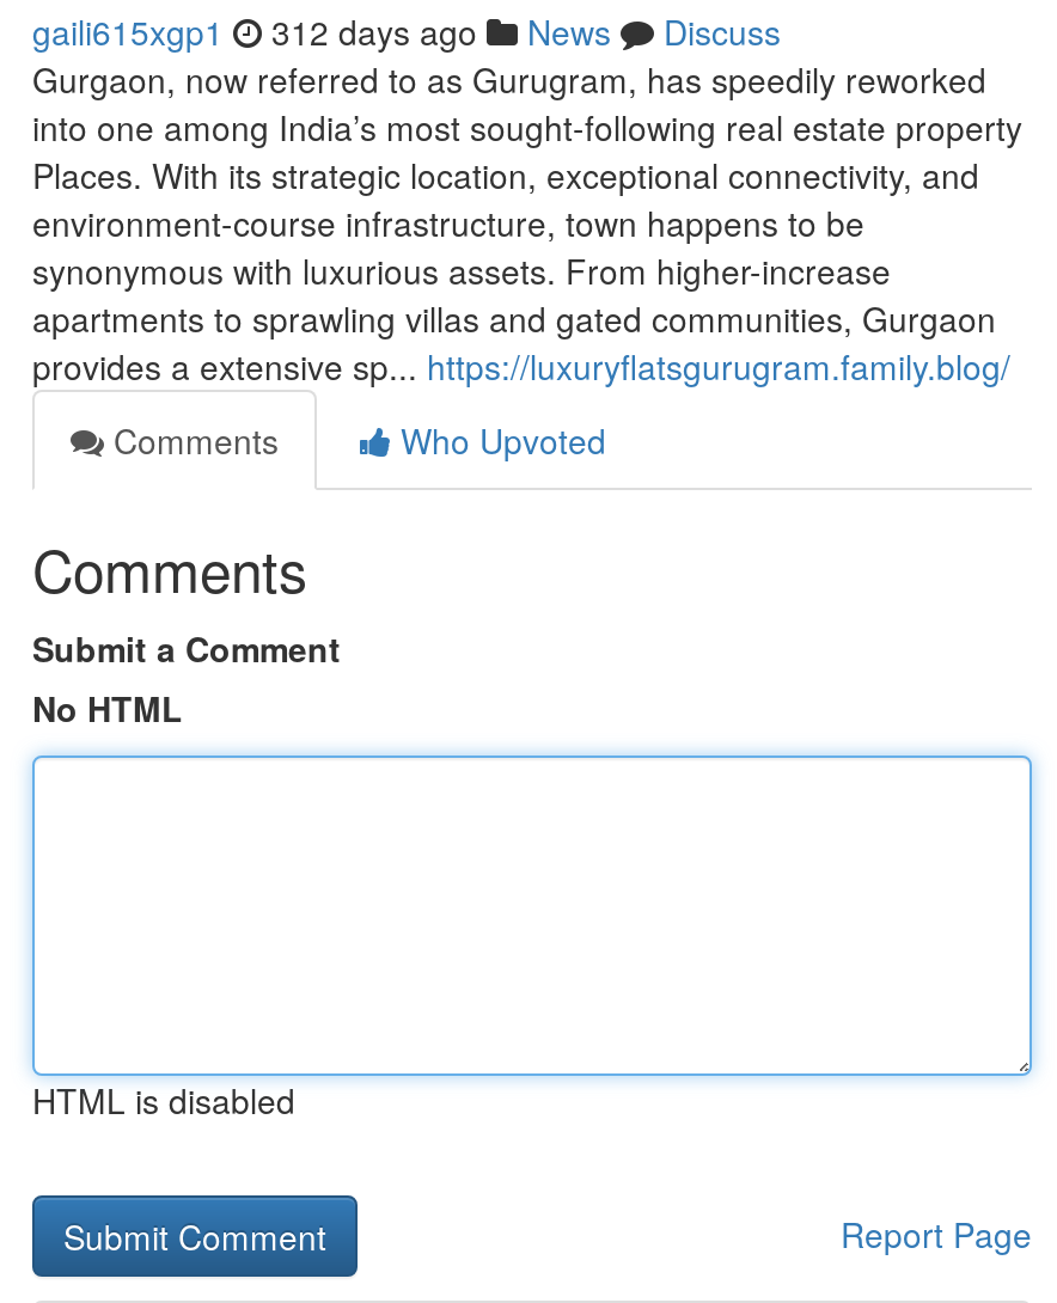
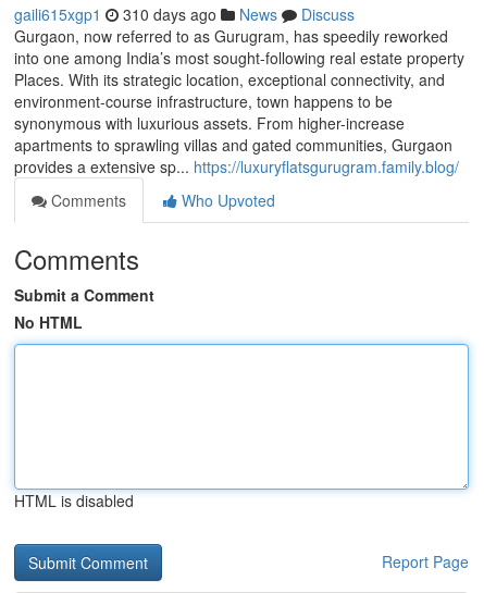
[32,7,781,55] gaili615xgp1 312 days ago News Discuss -> [14,3,355,25] gaili615xgp1 310 days ago News Discuss

